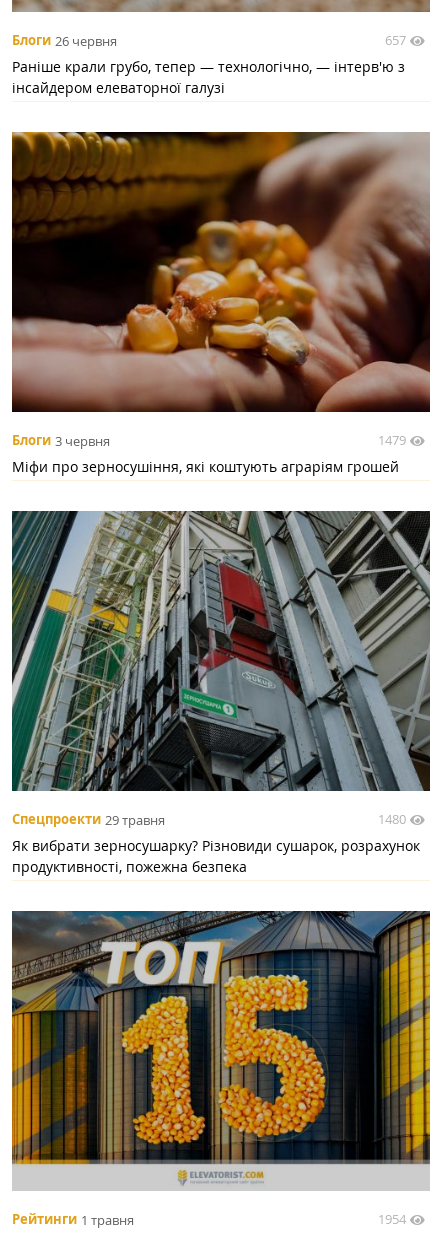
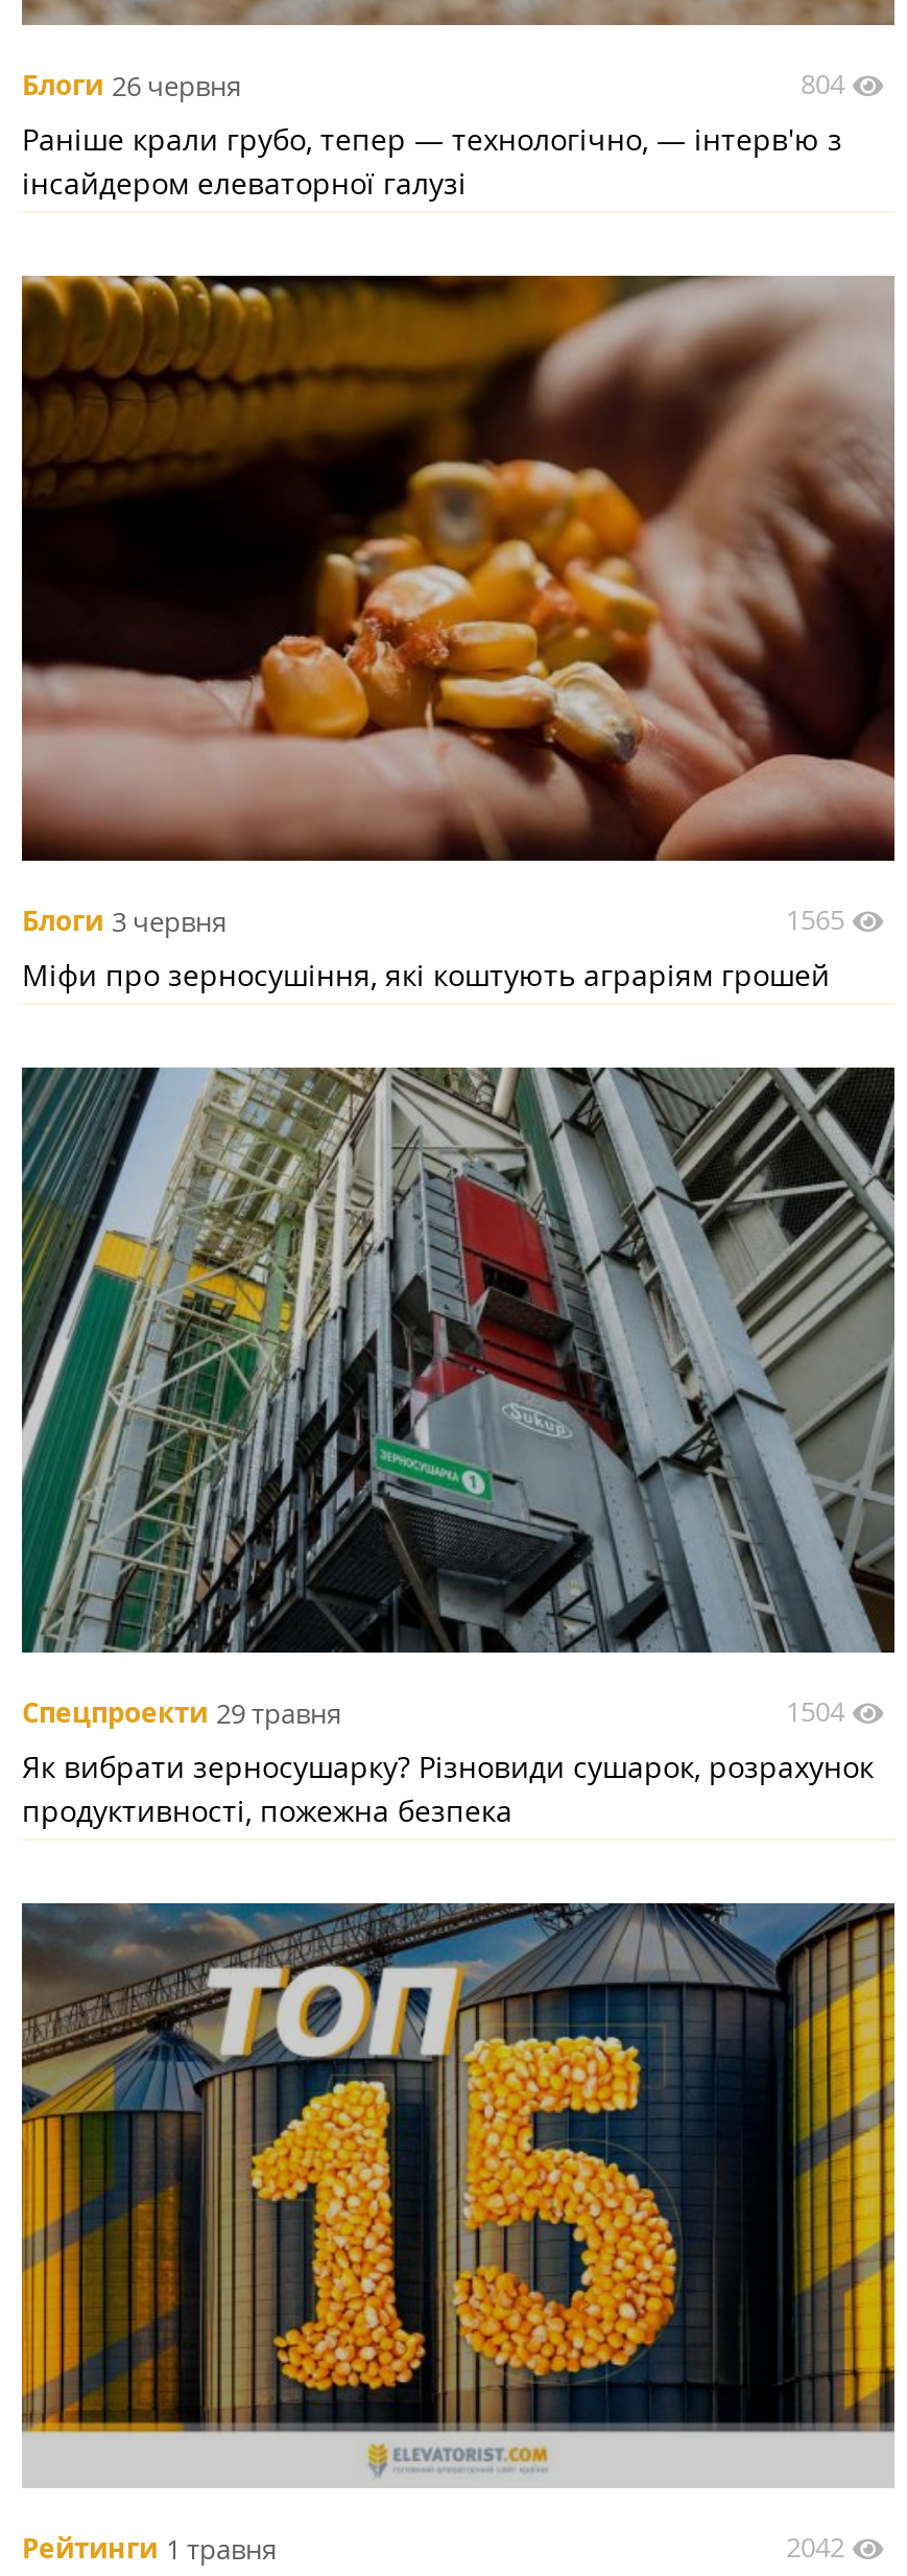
[385,31,406,49] 657 -> [801,65,844,102] 804
[378,431,406,449] 1479 -> [786,900,844,938] 1565
[378,810,406,828] 1480 -> [786,1692,844,1730] 1504
[378,1210,406,1228] 1954 -> [786,2528,844,2566] 2042

